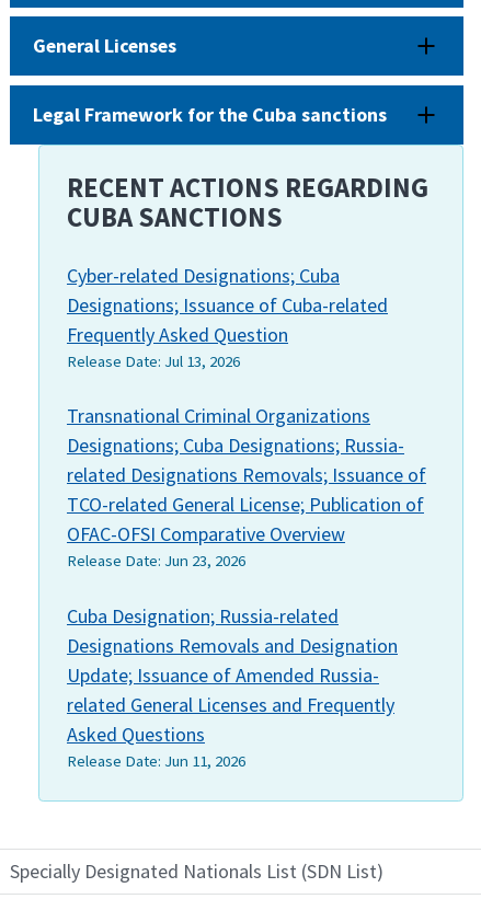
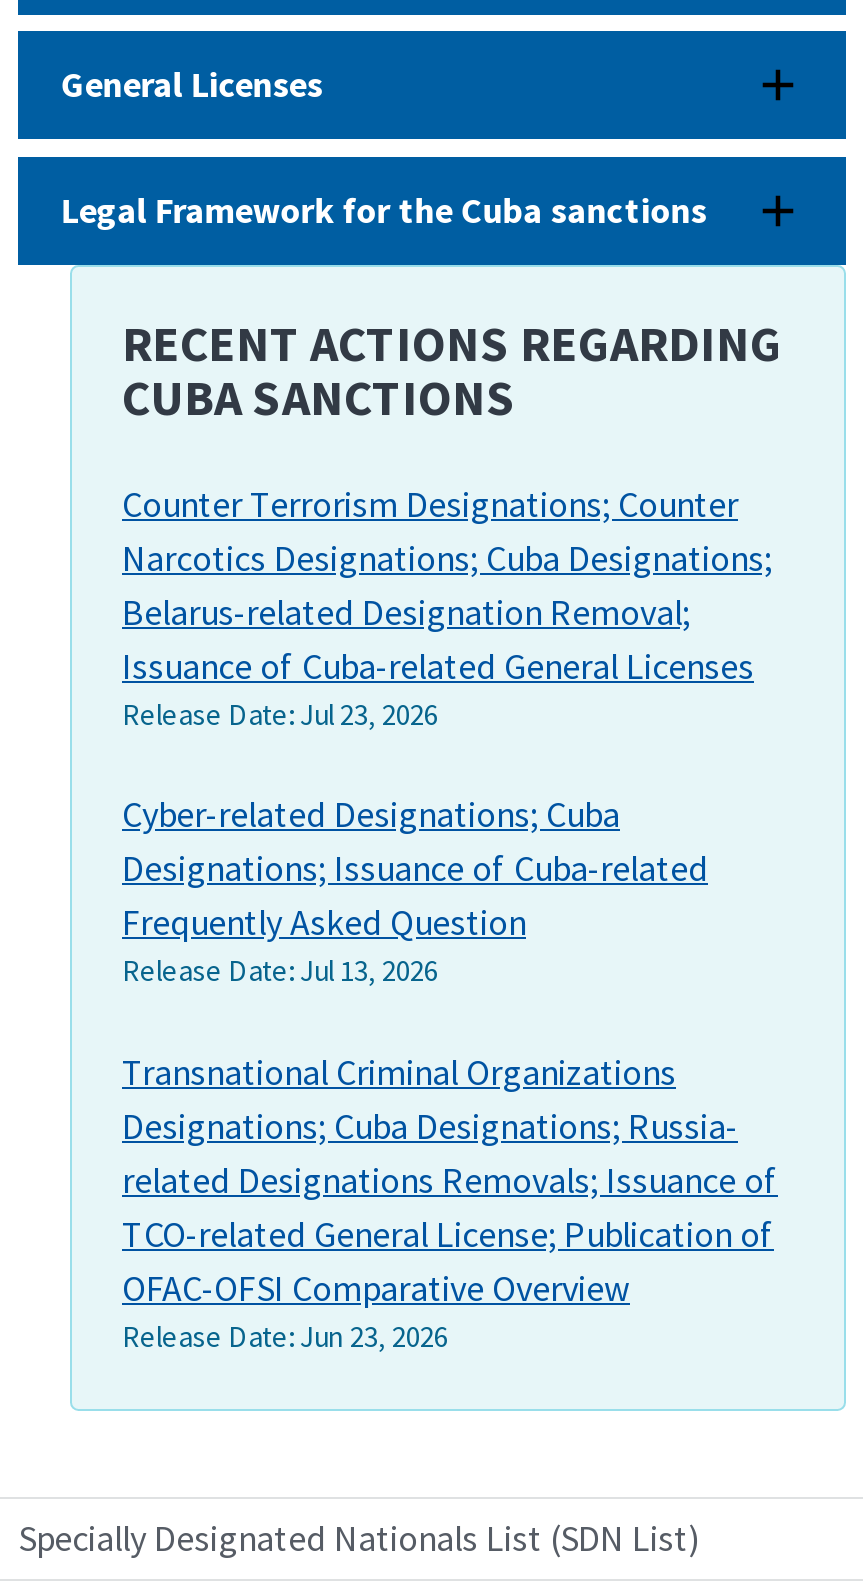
none -> [122,480,772,732] Counter Terrorism Designations; Counter | Narcotics Designations; Cuba Designations; | Belarus-related Designation Removal; | Issuance of Cuba-related General Licenses | Release Date: Jul 23, 2026
moved [67,262,426,571] -> [122,791,778,1354]: Cyber-related Designations; Cuba | Designations; Issuance of Cuba-related | Frequently Asked Question | ... | OFAC-OFSI Comparative Overview | Release Date: Jun 23, 2026
[67,603,398,770] Cuba Designation; Russia-related | Designations Removals and Designation | Update; Issuance of Amended Russia- | related General Licenses and Frequently | Asked Questions | Release Date: Jun 11, 2026 -> none

